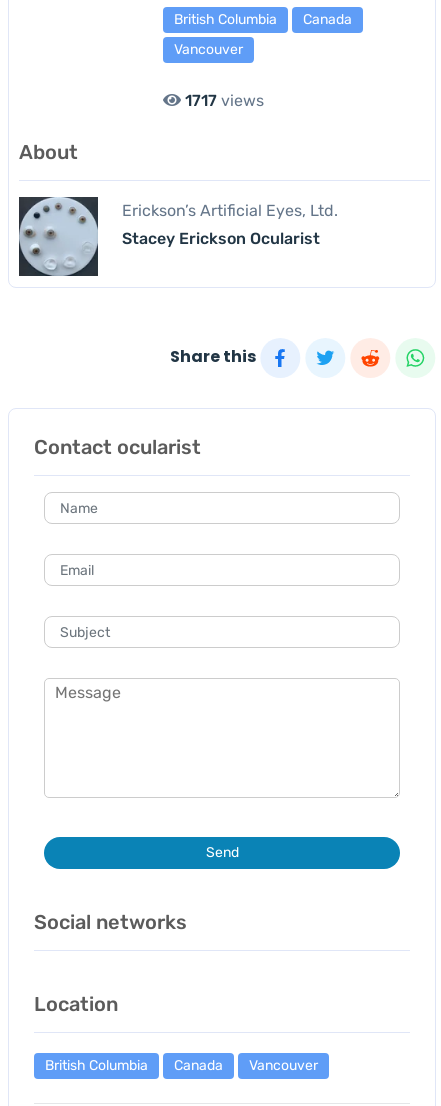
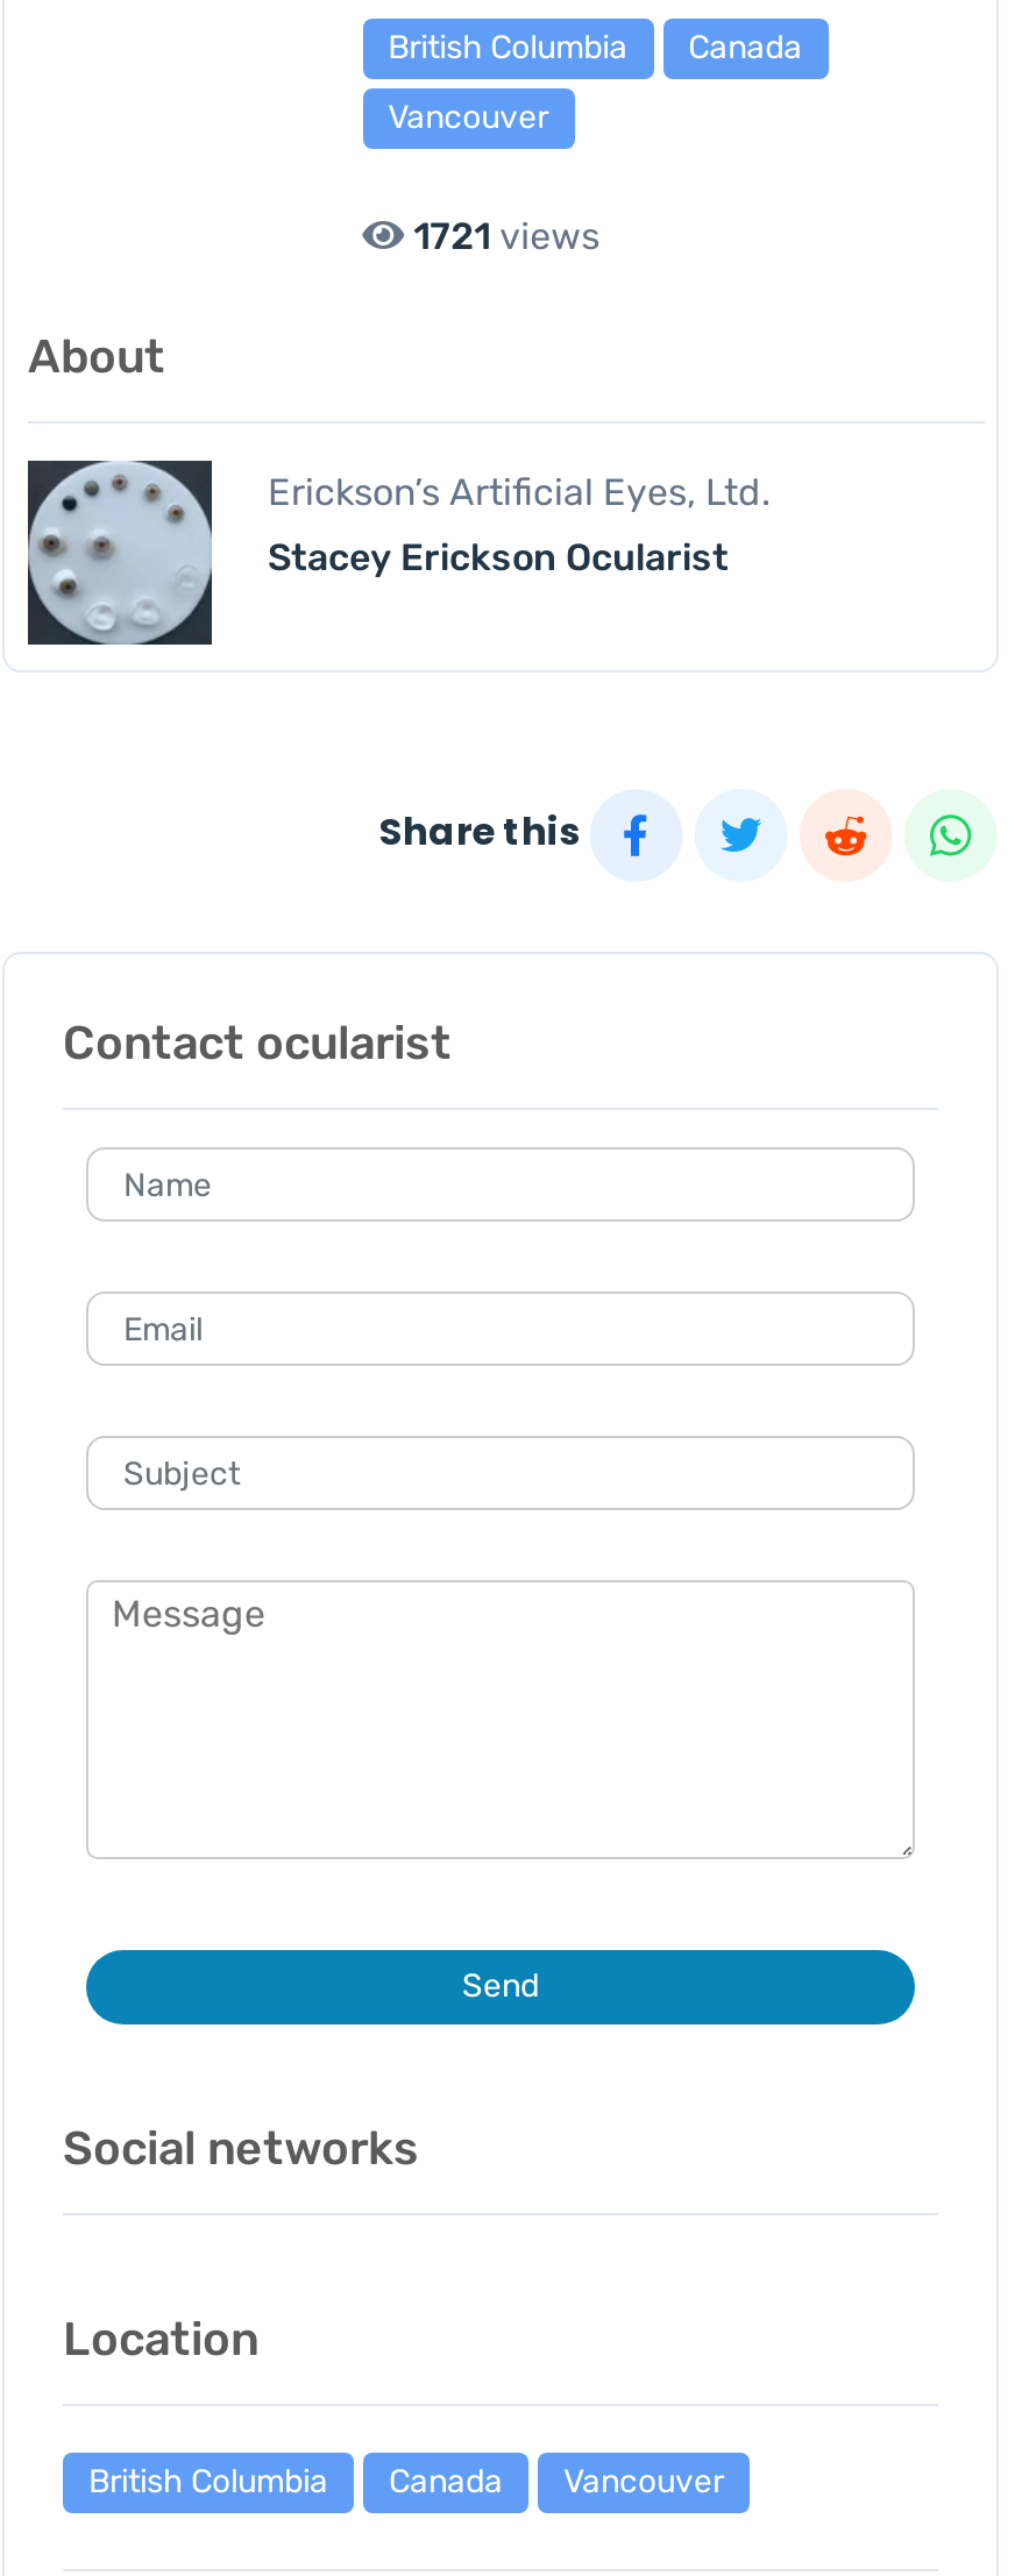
[185,91,264,110] 1717 views -> [414,214,600,258] 1721 views

